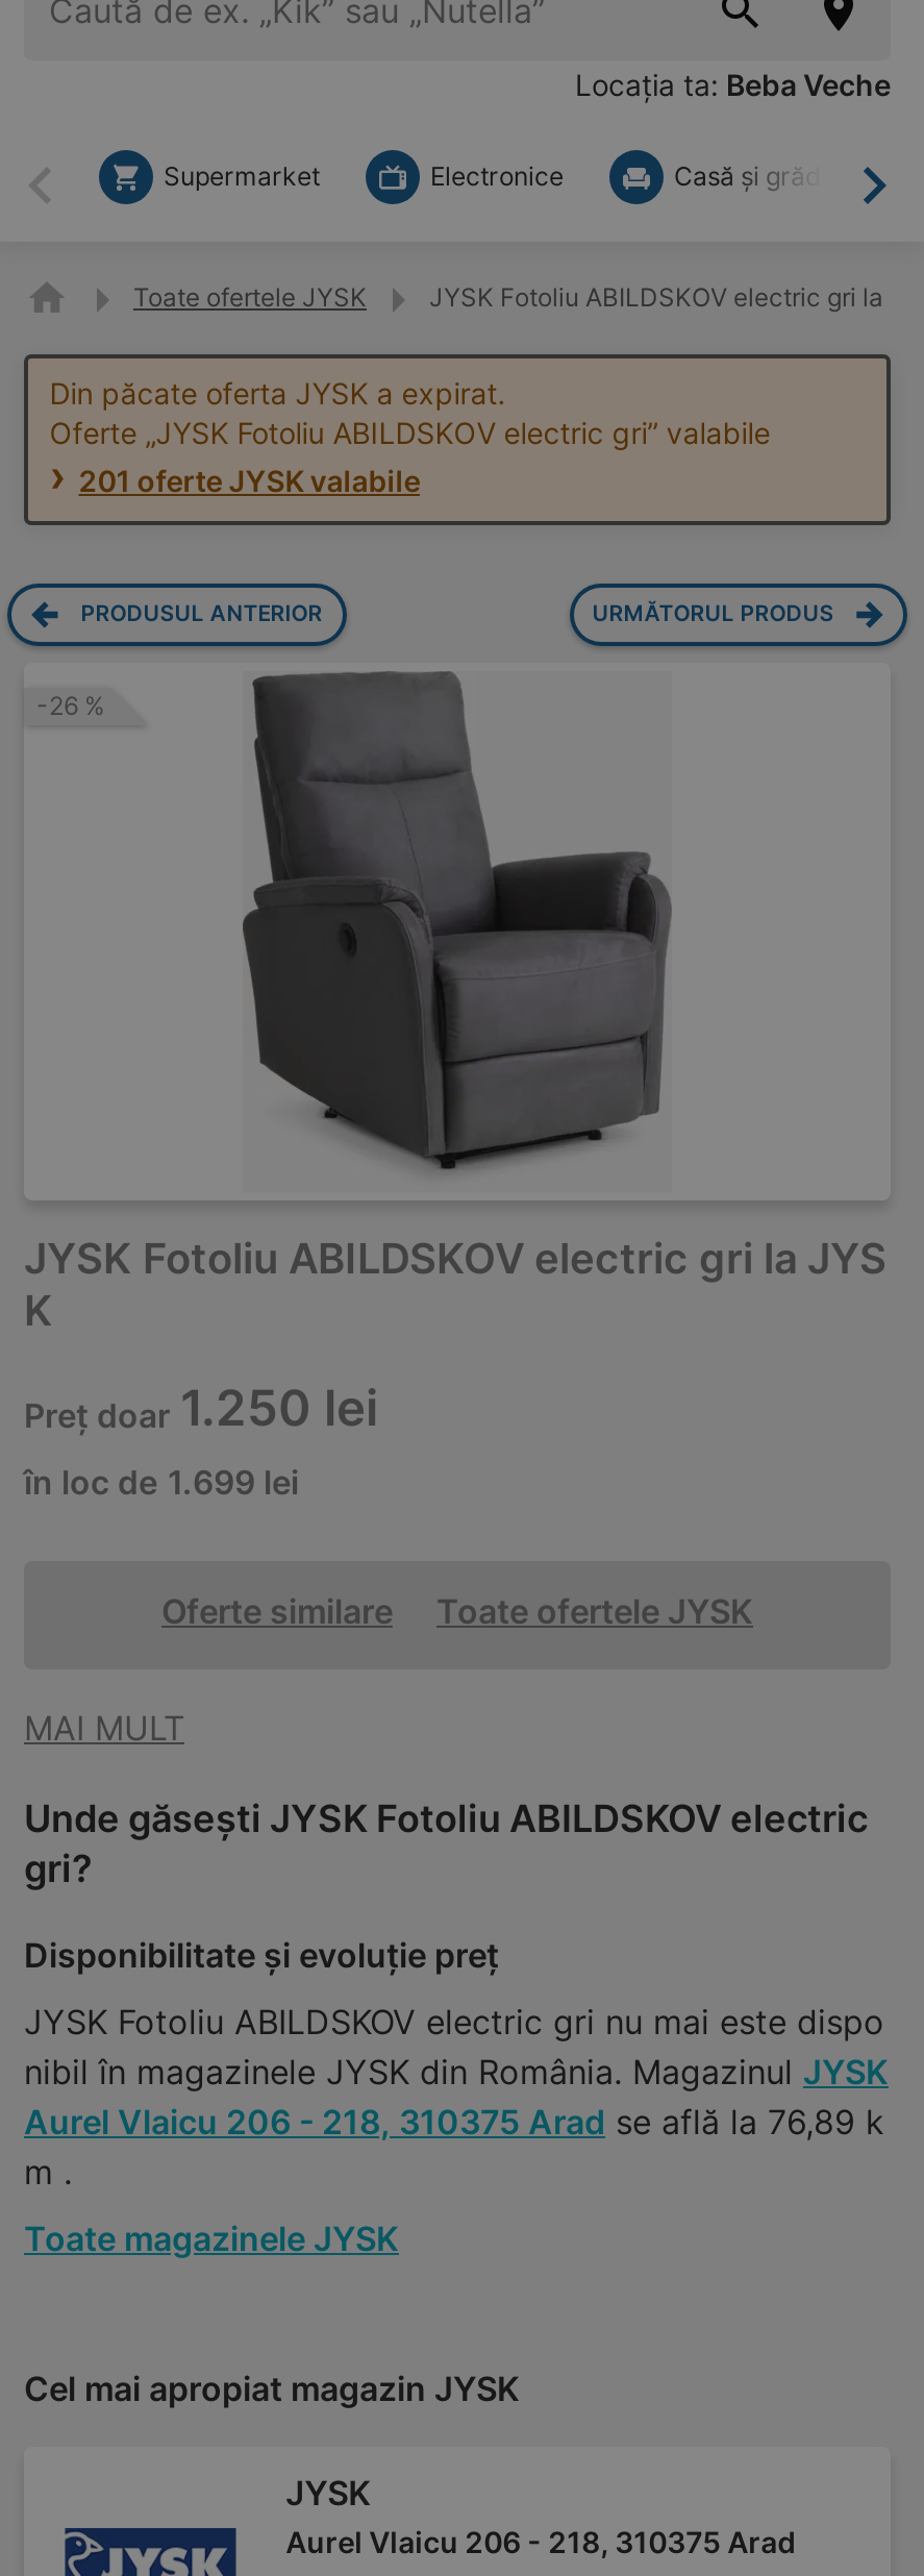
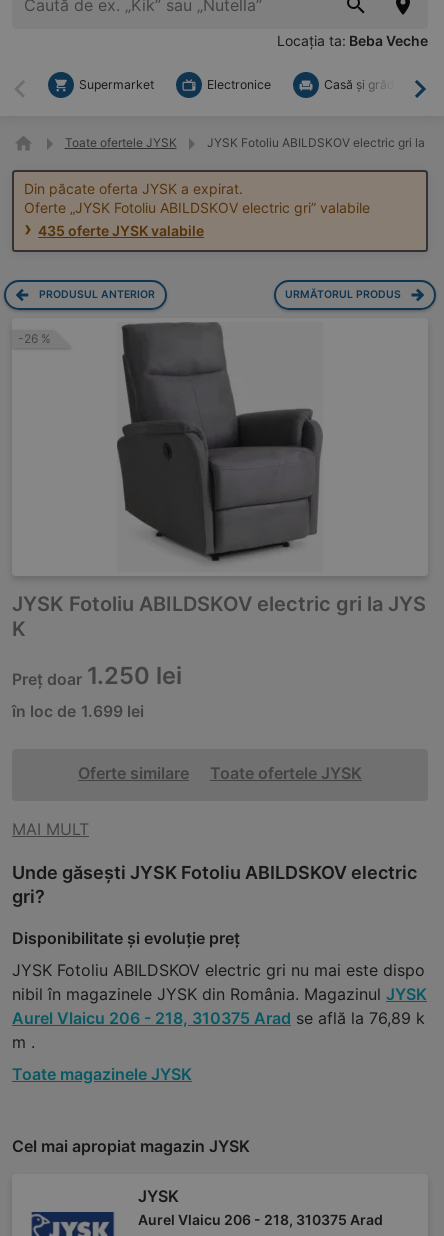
[79,462,420,497] 201 oferte JYSK valabile -> [38,221,204,238] 435 oferte JYSK valabile

